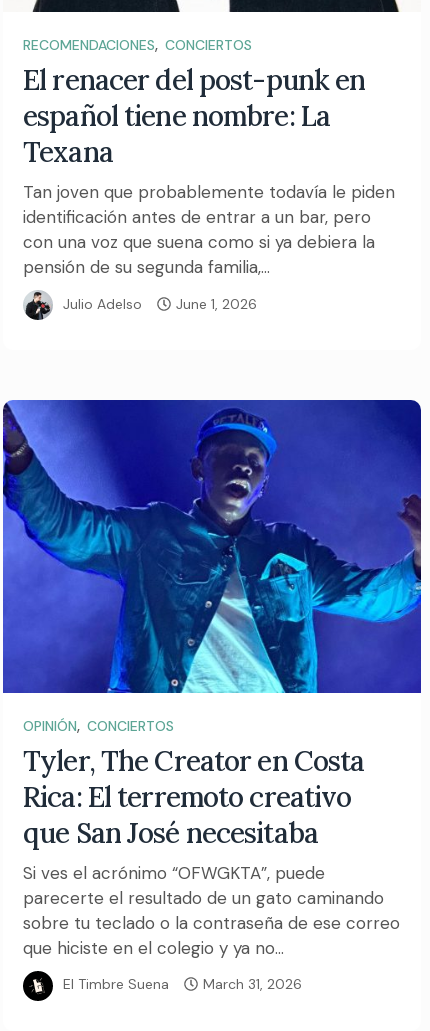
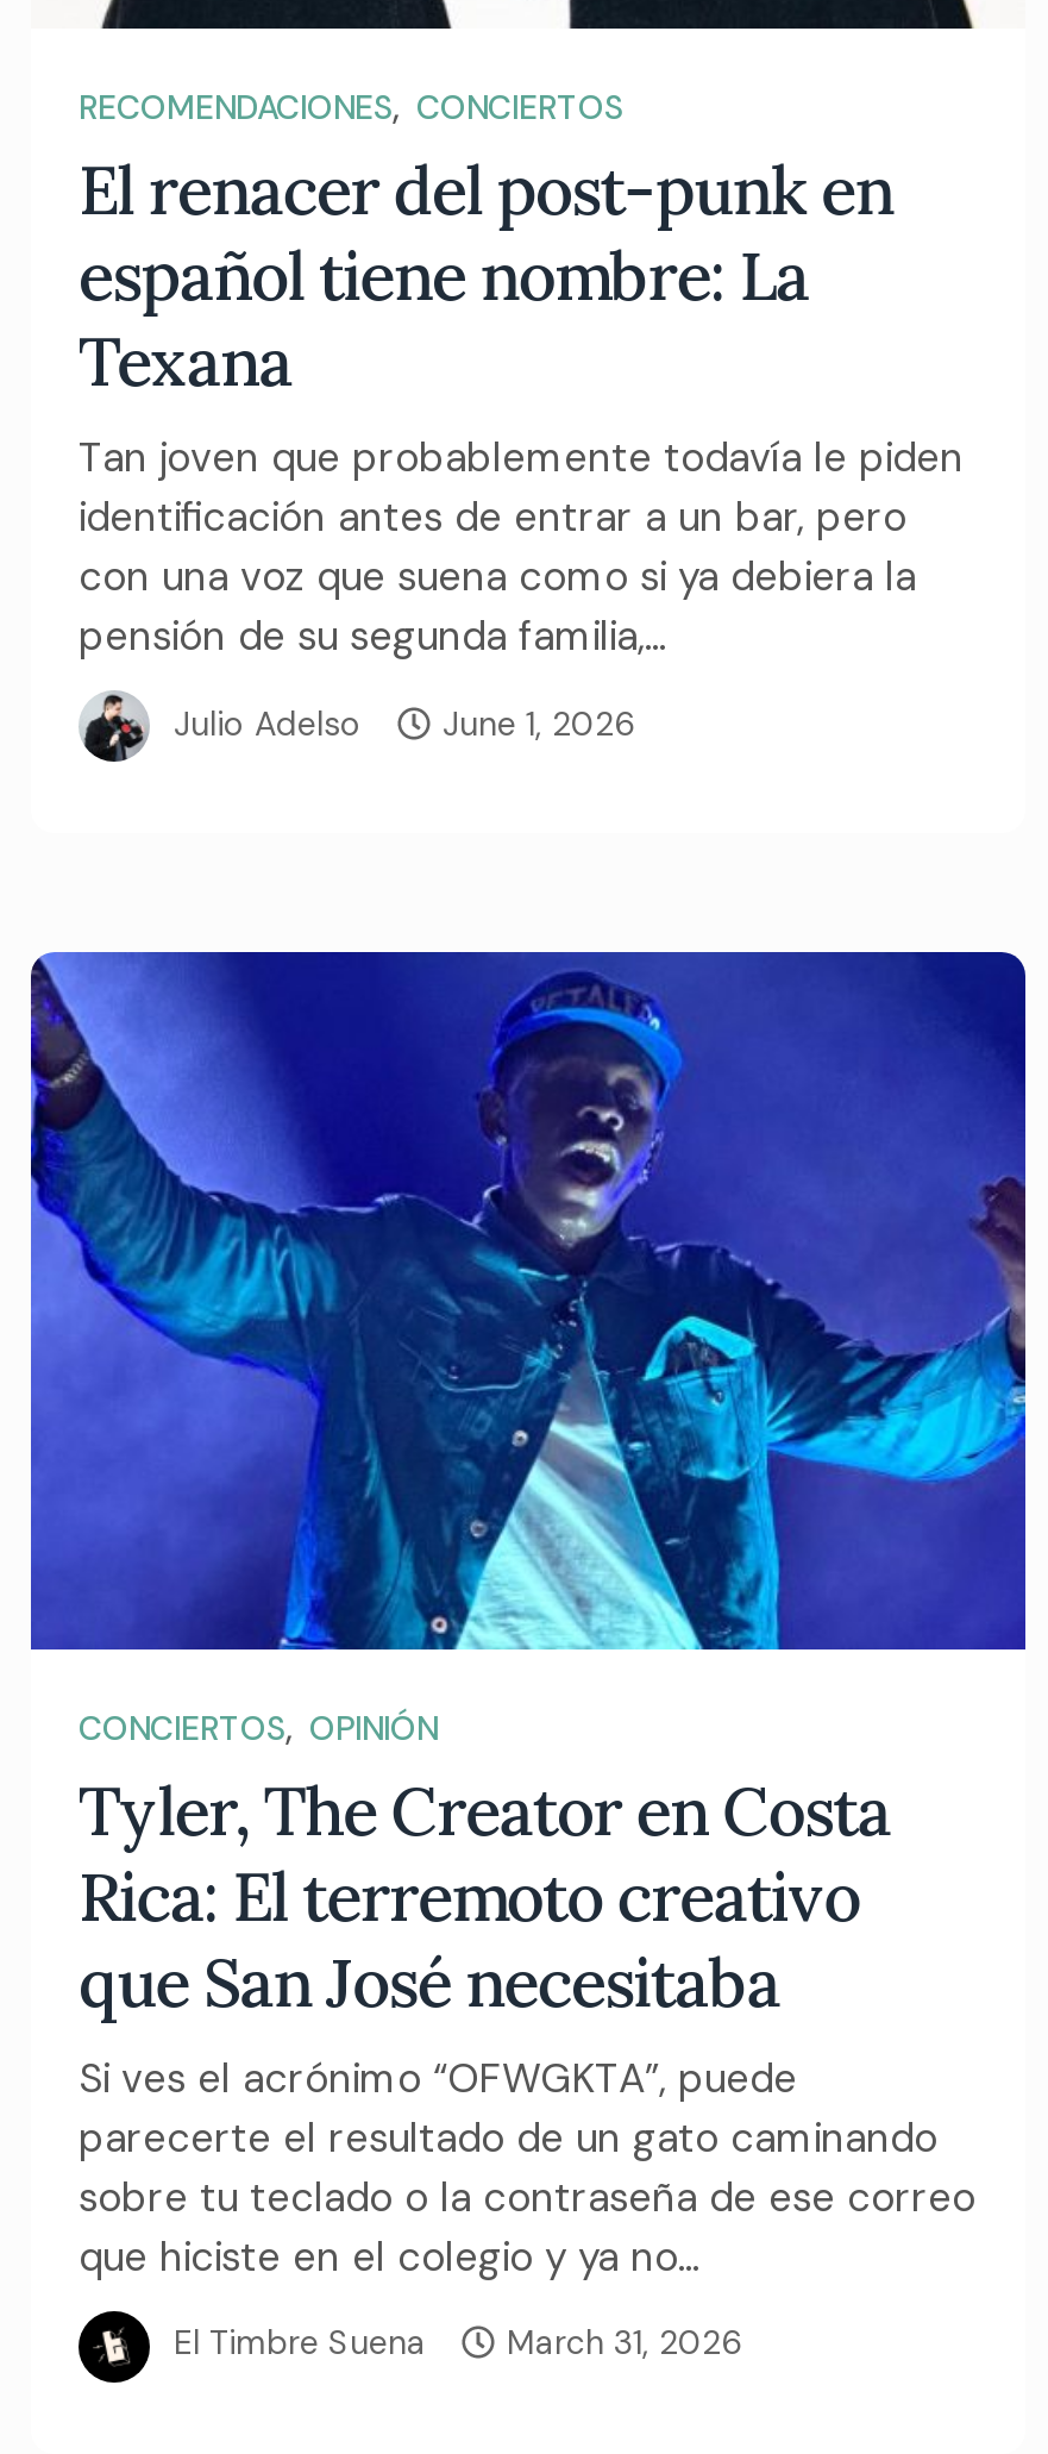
[23,714,174,736] OPINIÓN, CONCIERTOS -> [79,1699,438,1752] CONCIERTOS, OPINIÓN

